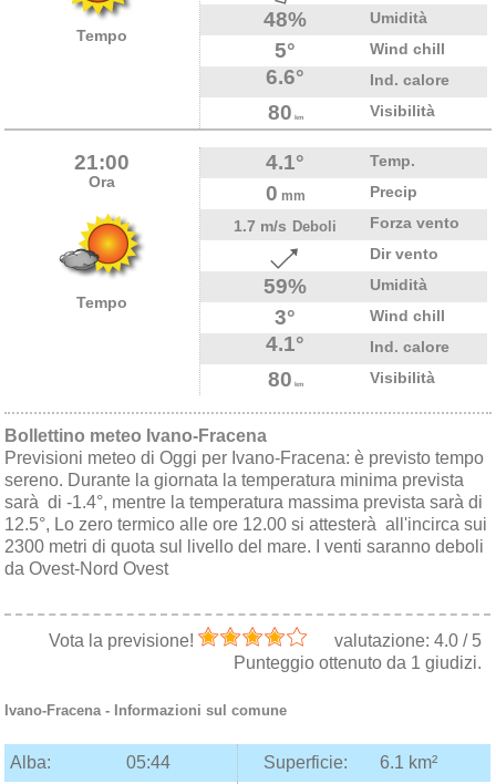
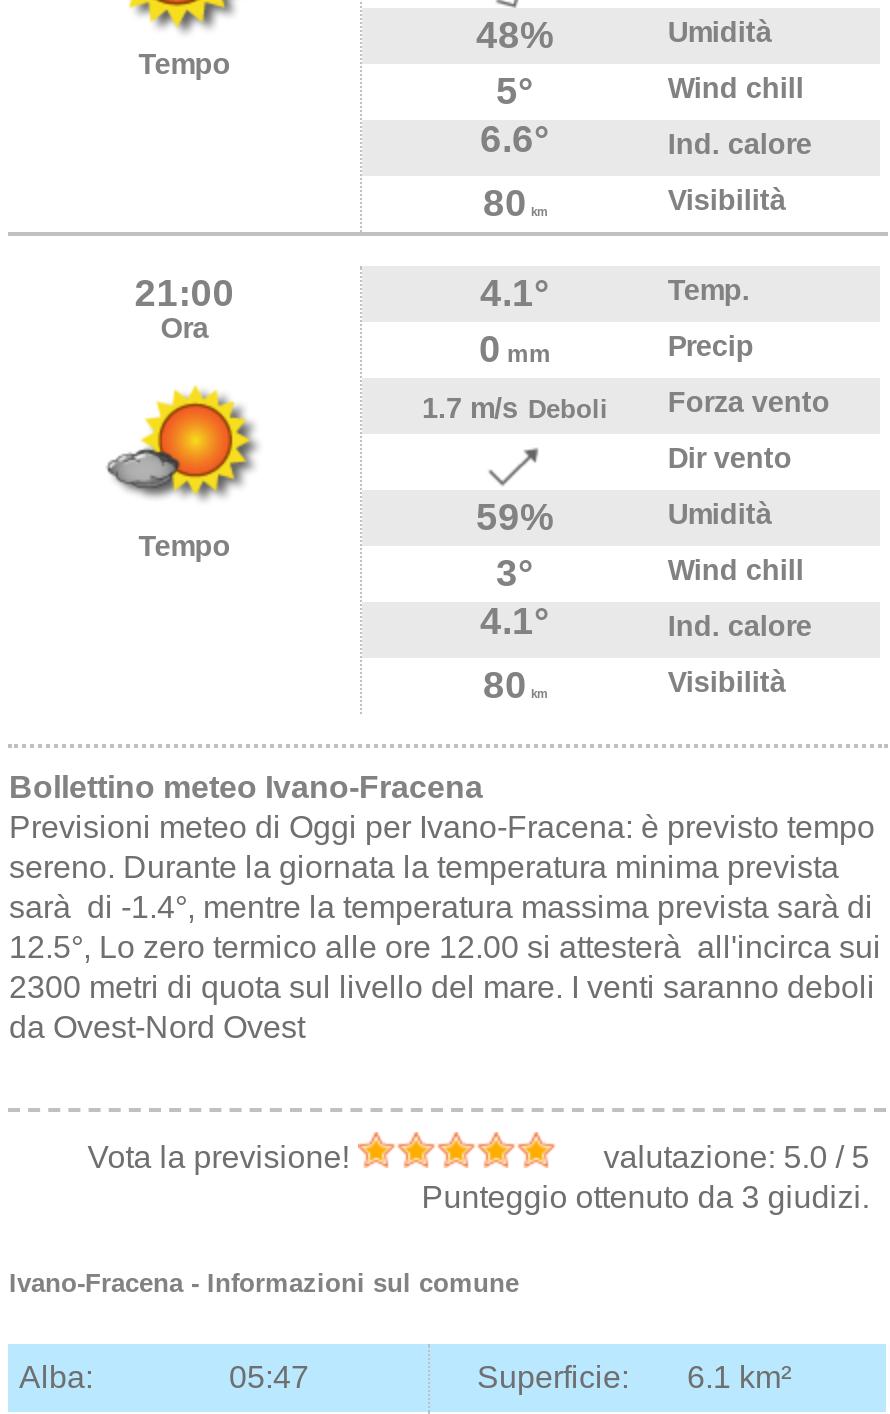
[334,631,481,650] valutazione: 4.0 / 5 -> [603,1140,869,1174] valutazione: 5.0 / 5
[233,653,481,672] Punteggio ottenuto da 1 giudizi. -> [421,1180,869,1214] Punteggio ottenuto da 3 giudizi.
[127,753,171,772] 05:44 -> [229,1360,309,1394] 05:47

